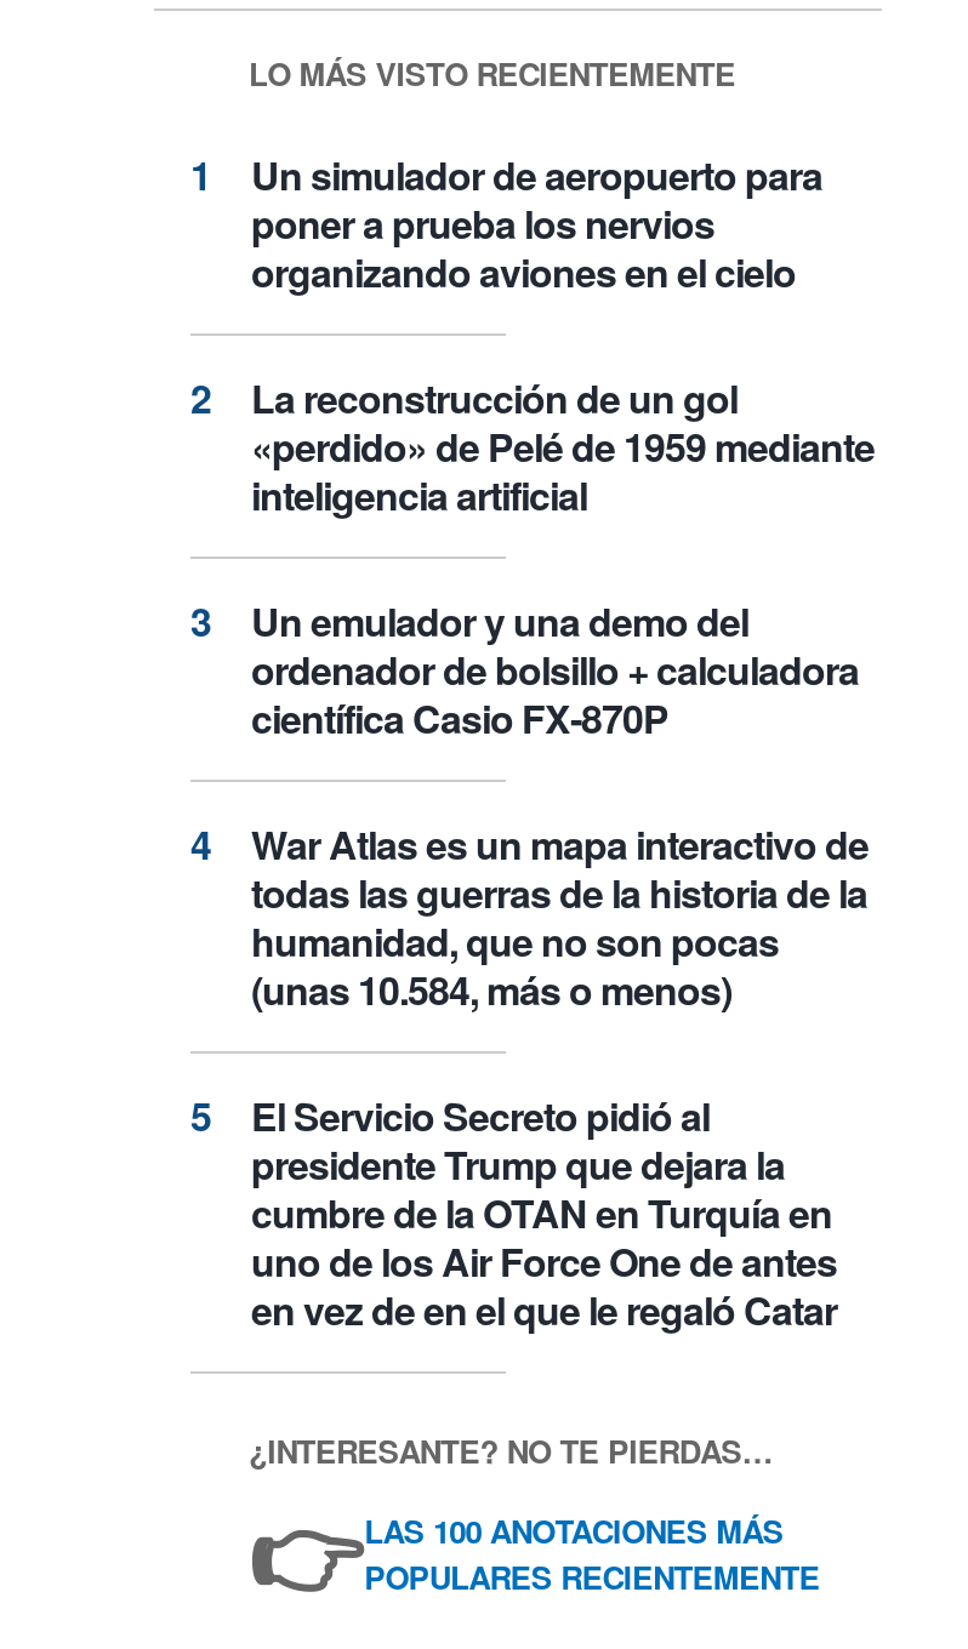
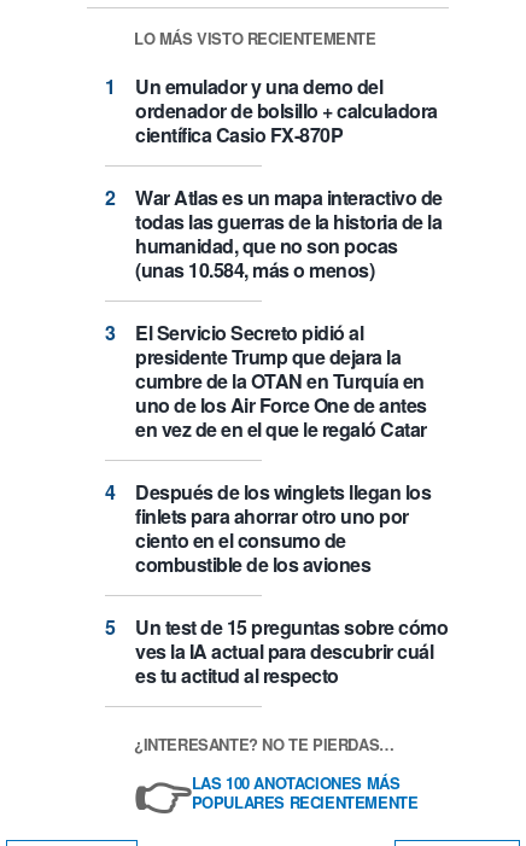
[251,146,875,522] Un simulador de aeropuerto para | poner a prueba los nervios | organizando aviones en el cielo | La reconstrucción de un gol | «perdido» de Pelé de 1959 mediante | inteligencia artificial -> none
moved [251,593,869,1337] -> [135,73,442,443]: Un emulador y una demo del | ordenador de bolsillo + calculadora | científica Casio FX-870P | ... | uno de los Air Force One de antes | en vez de en el que le regaló Catar
none -> [135,478,448,690] Después de los winglets llegan los | finlets para ahorrar otro uno por | ciento en el consumo de | combustible de los aviones | Un test de 15 preguntas sobre cómo | ves la IA actual para descubrir cuál | es tu actitud al respecto

